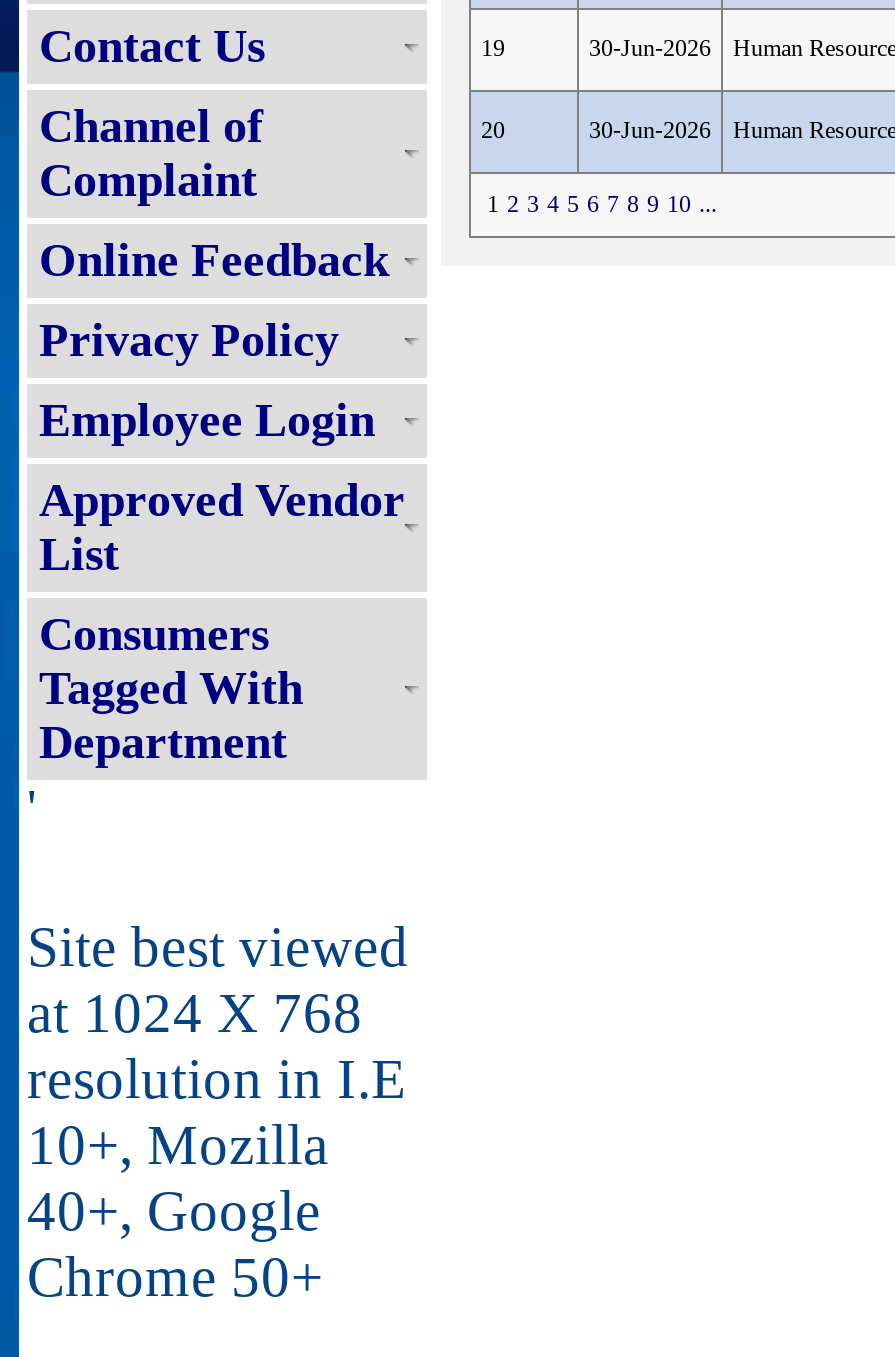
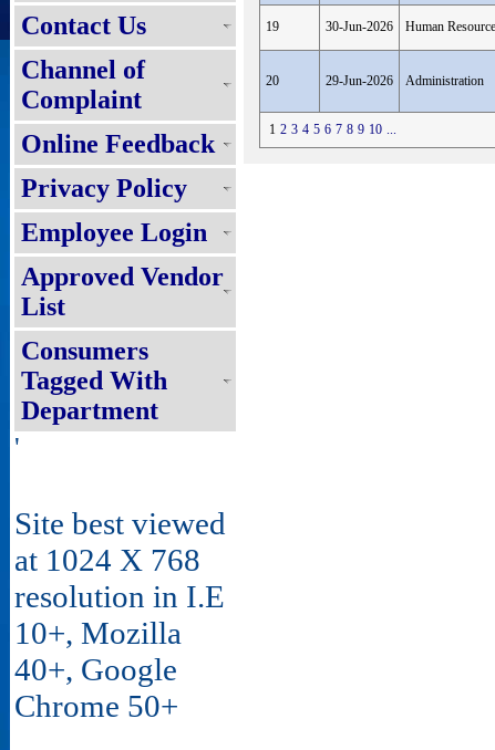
[589,116,895,144] 30-Jun-2026 | Human Resource -> [326,73,484,88] 29-Jun-2026 | Administration

